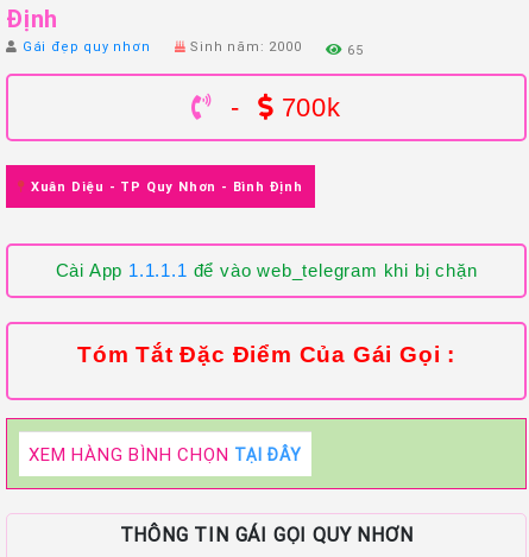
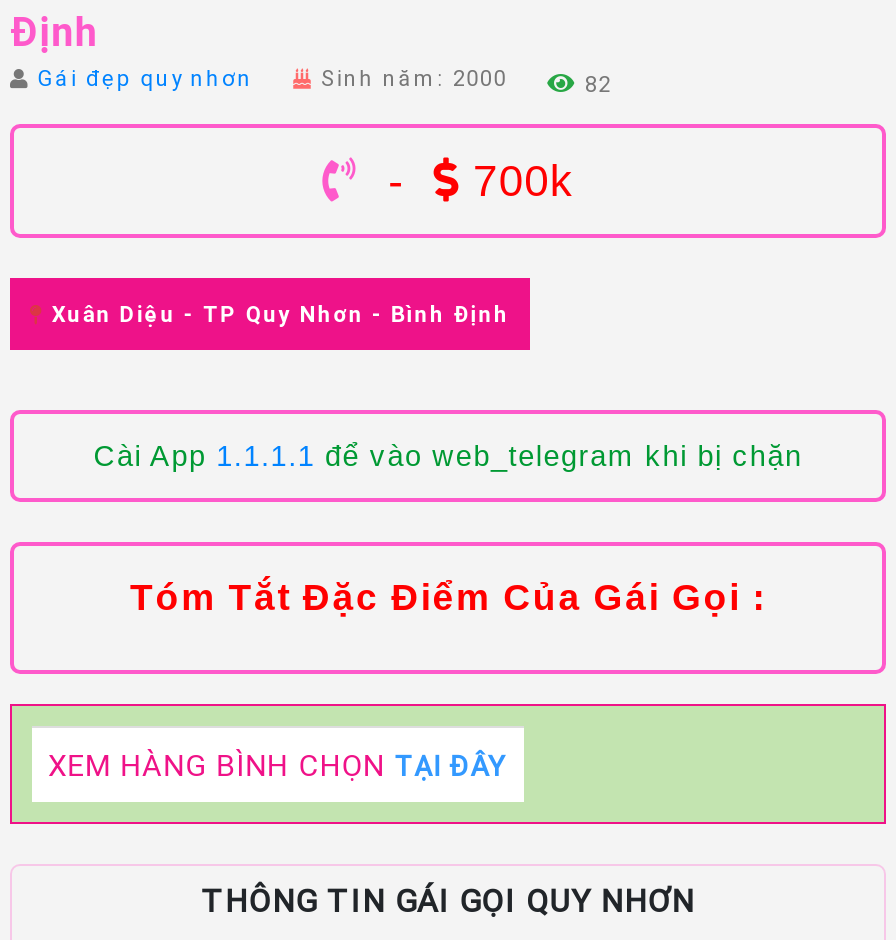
[348,41,364,58] 65 -> [585,70,612,98] 82

